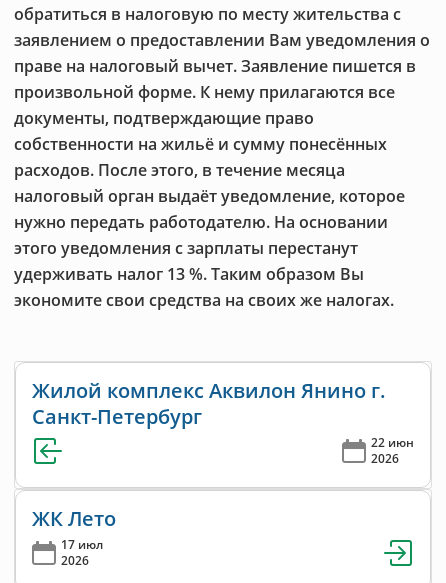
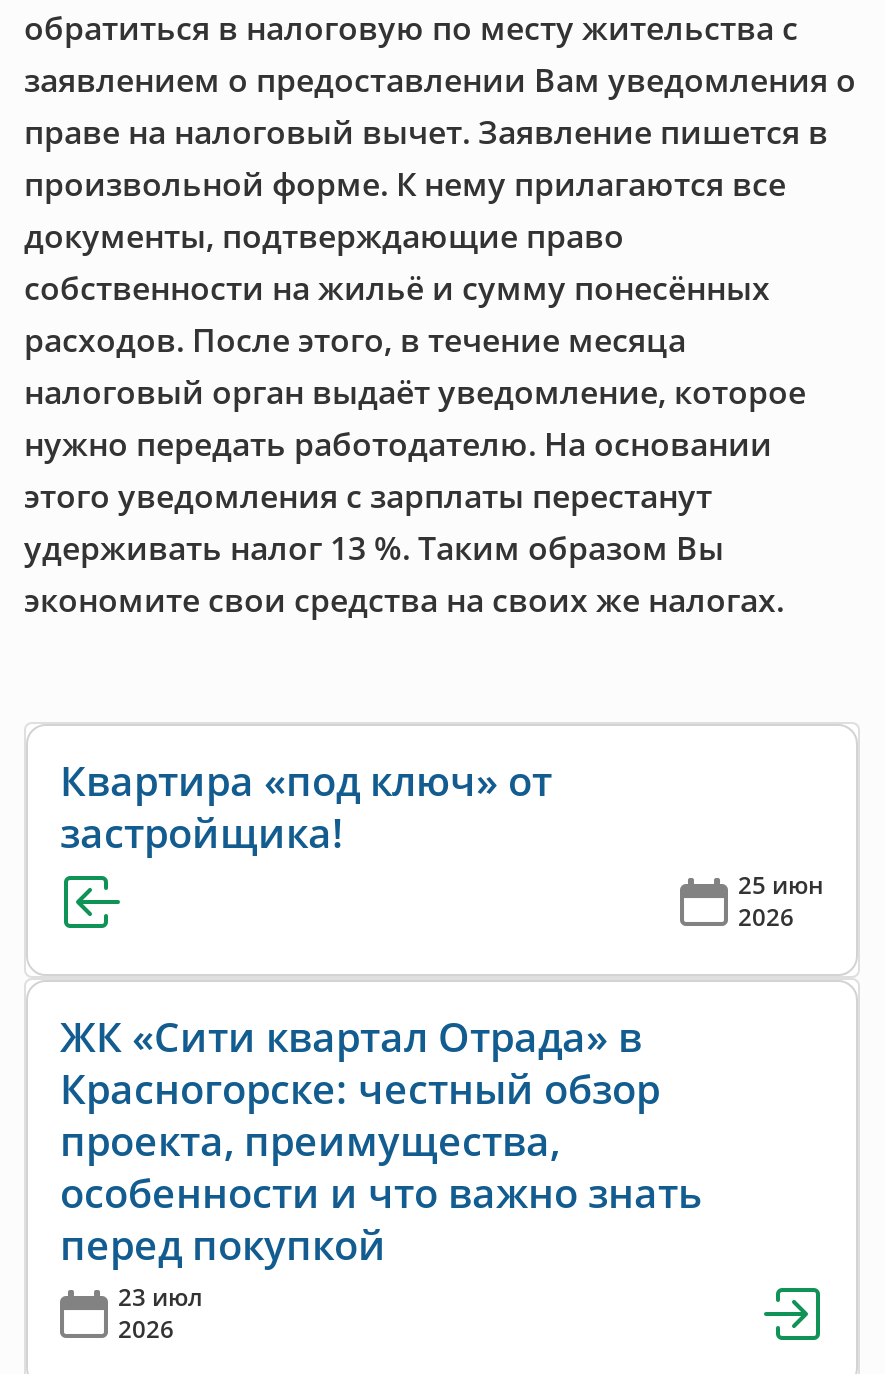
[32,377,414,451] Жилой комплекс Аквилон Янино г. | Санкт-Петербург | 22 июн -> [60,754,824,902] Квартира «под ключ» от | застройщика! | 25 июн
[32,505,116,553] ЖК Лето | 17 июл -> [60,1010,702,1314] ЖК «Сити квартал Отрада» в | Красногорске: честный обзор | проекта, преимущества, | особенности и что важно знать | перед покупкой | 23 июл

